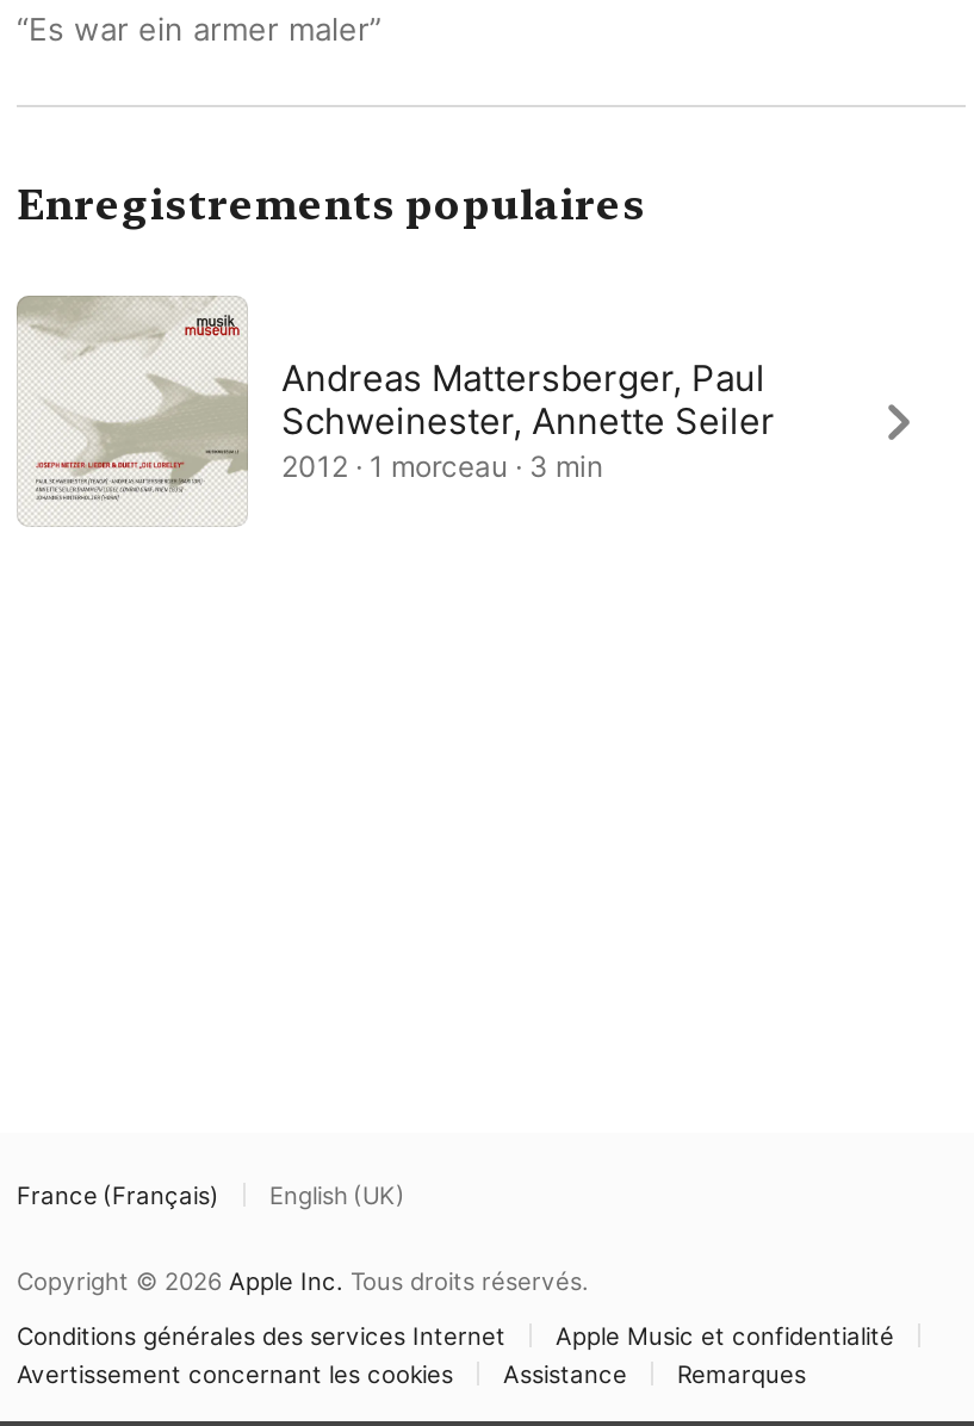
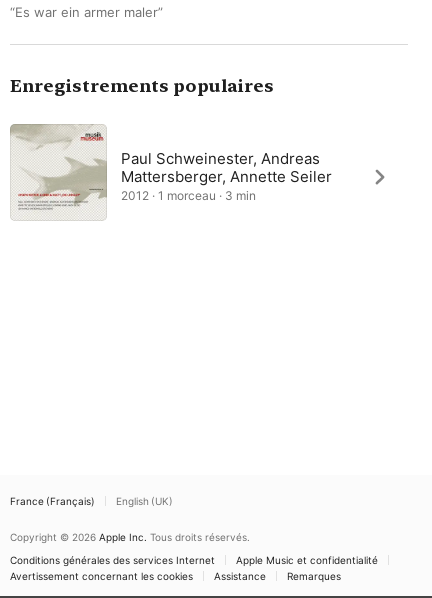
[281,355,775,444] Andreas Mattersberger, Paul | Schweinester, Annette Seiler -> [121,149,332,186] Paul Schweinester, Andreas | Mattersberger, Annette Seiler

